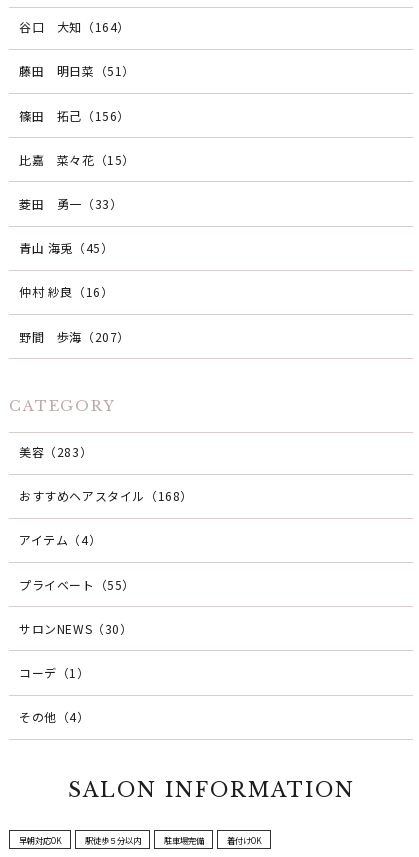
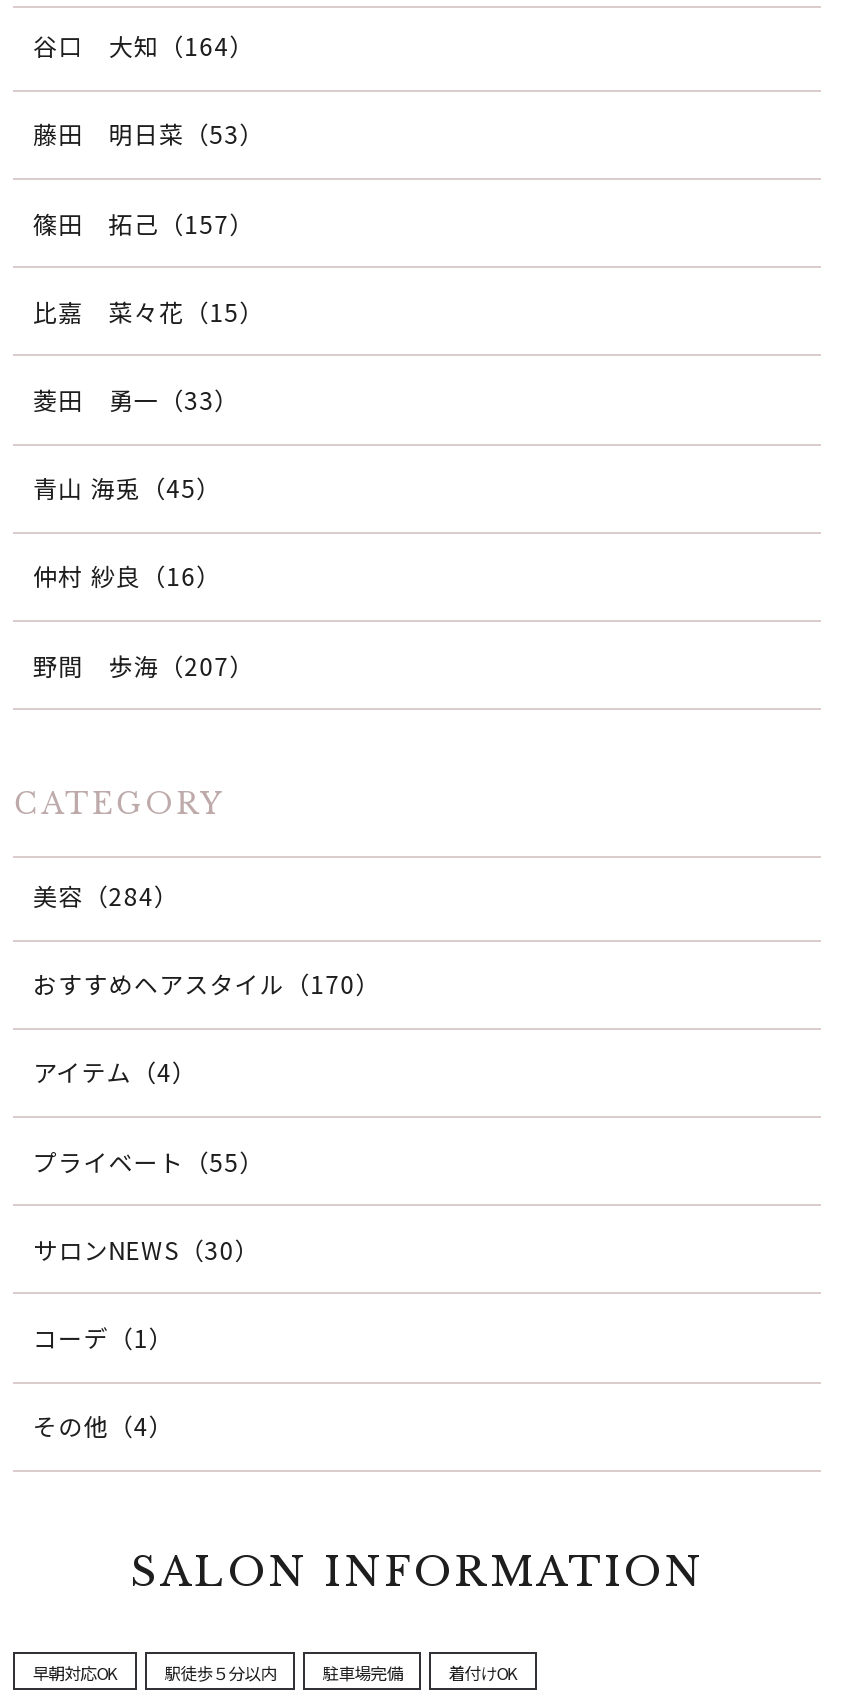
[19,62,135,79] 藤田 明日菜（51） -> [33,117,265,151] 藤田 明日菜（53）
[19,107,130,124] 篠田 拓己（156） -> [33,205,255,239] 篠田 拓己（157）
[19,443,92,460] 美容（283） -> [33,878,179,912] 美容（284）
[19,487,193,504] おすすめヘアスタイル（168） -> [33,966,381,1000] おすすめヘアスタイル（170）

